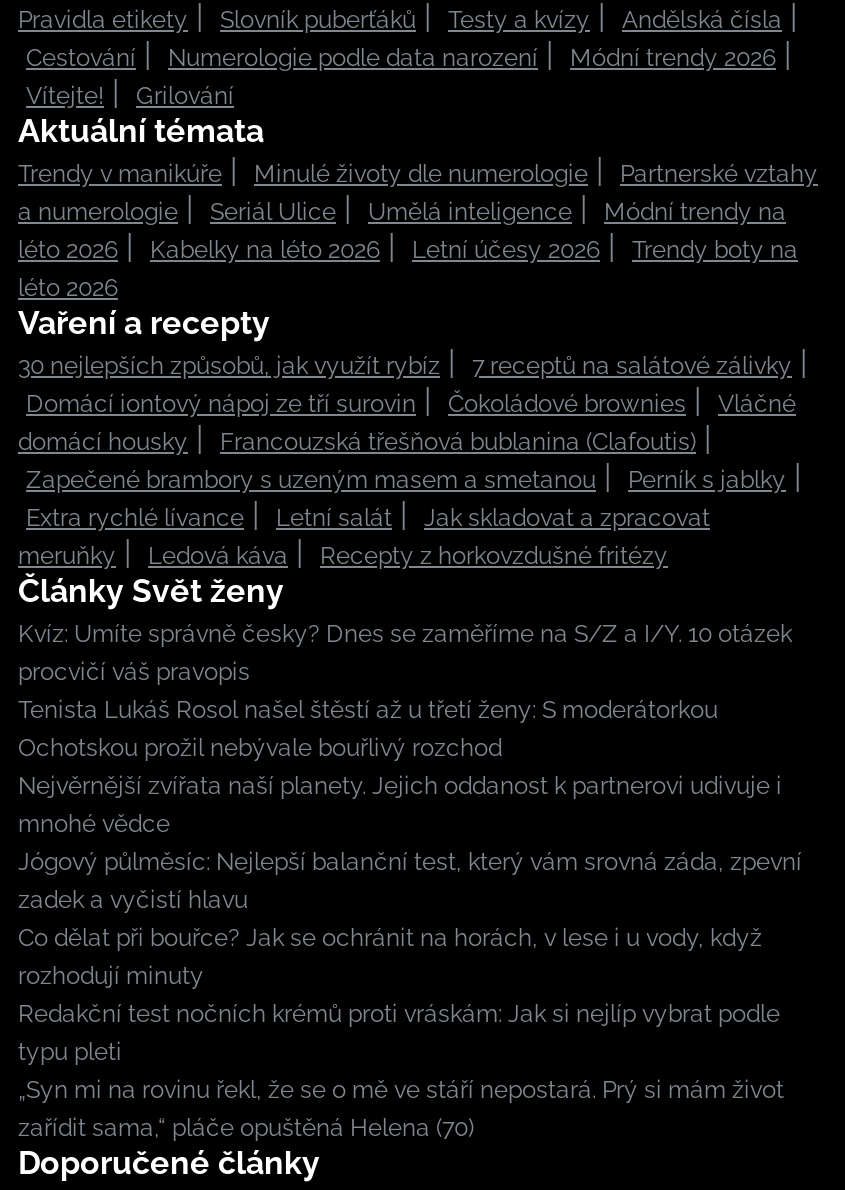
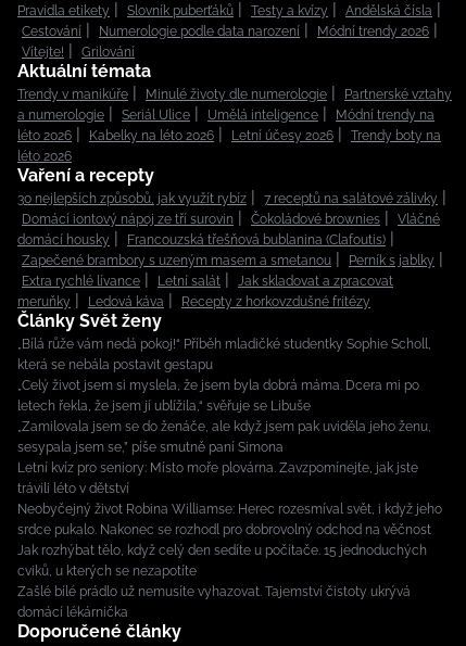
[18,620,802,1142] Kvíz: Umíte správně česky? Dnes se zaměříme na S/Z a I/Y. 10 otázek | procvičí váš pravopis | Tenista Lukáš Rosol našel štěstí až u třetí ženy: S moderátorkou | Ochotskou prožil nebývale bouřlivý rozchod | Nejvěrnější zvířata naší planety. Jejich oddanost k partnerovi udivuje i | mnohé vědce | Jógový půlměsíc: Nejlepší balanční test, který vám srovná záda, zpevní | zadek a vyčistí hlavu | Co dělat při bouřce? Jak se ochránit na horách, v lese i u vody, když | rozhodují minuty | Redakční test nočních krémů proti vráskám: Jak si nejlíp vybrat podle | typu pleti | „Syn mi na rovinu řekl, že se o mě ve stáří nepostará. Prý si mám život | zařídit sama,“ pláče opuštěná Helena (70) -> [17,337,442,620] „Bílá růže vám nedá pokoj!“ Příběh mladičké studentky Sophie Scholl, | která se nebála postavit gestapu | „Celý život jsem si myslela, že jsem byla dobrá máma. Dcera mi po | letech řekla, že jsem jí ublížila,“ svěřuje se Libuše | „Zamilovala jsem se do ženáče, ale když jsem pak uviděla jeho ženu, | sesypala jsem se,” píše smutně paní Simona | Letní kvíz pro seniory: Místo moře plovárna. Zavzpomínejte, jak jste | trávili léto v dětství | Neobyčejný život Robina Williamse: Herec rozesmíval svět, i když jeho | srdce pukalo. Nakonec se rozhodl pro dobrovolný odchod na věčnost | Jak rozhýbat tělo, když celý den sedíte u počítače. 15 jednoduchých | cviků, u kterých se nezapotíte | Zašlé bílé prádlo už nemusíte vyhazovat. Tajemství čistoty ukrývá | domácí lékárnička

